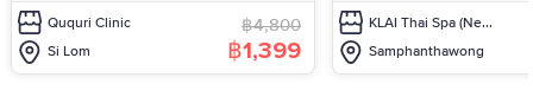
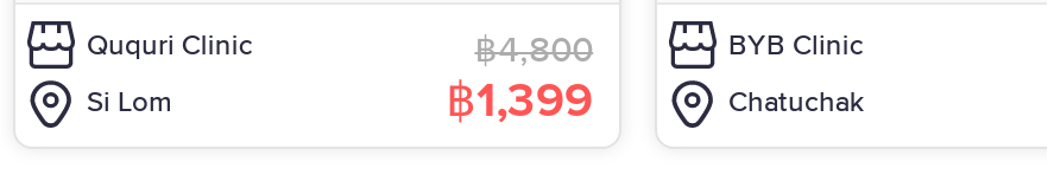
[369,16,492,30] KLAI Thai Spa (Ne... -> [728,32,864,61] BYB Clinic
[369,45,484,59] Samphanthawong -> [728,89,864,118] Chatuchak

